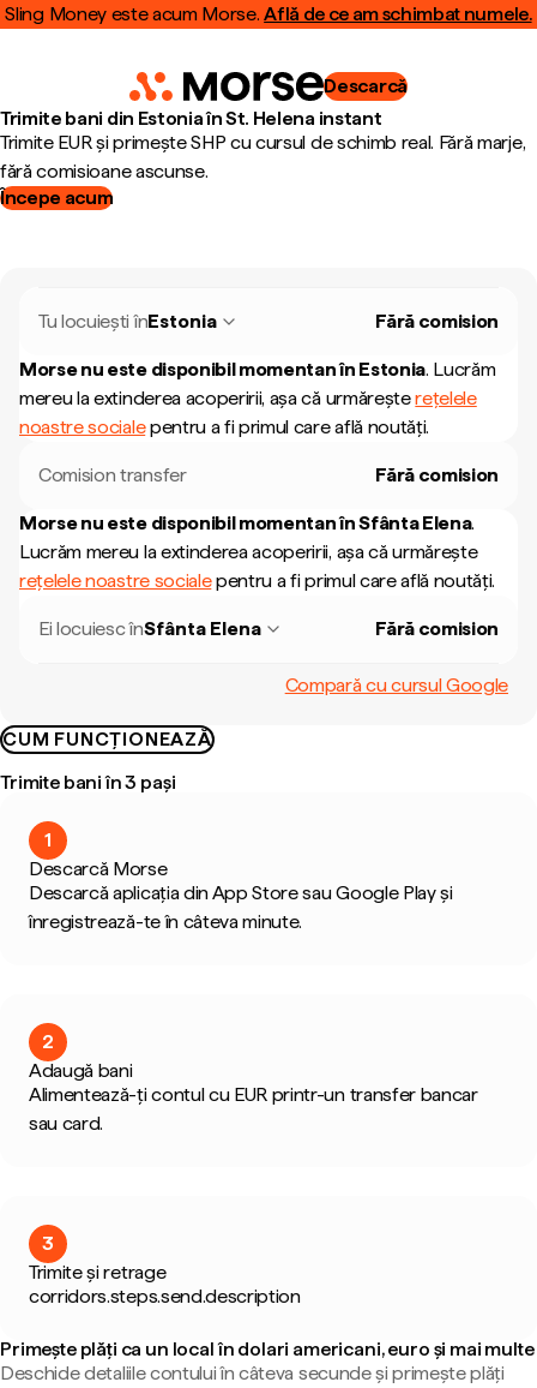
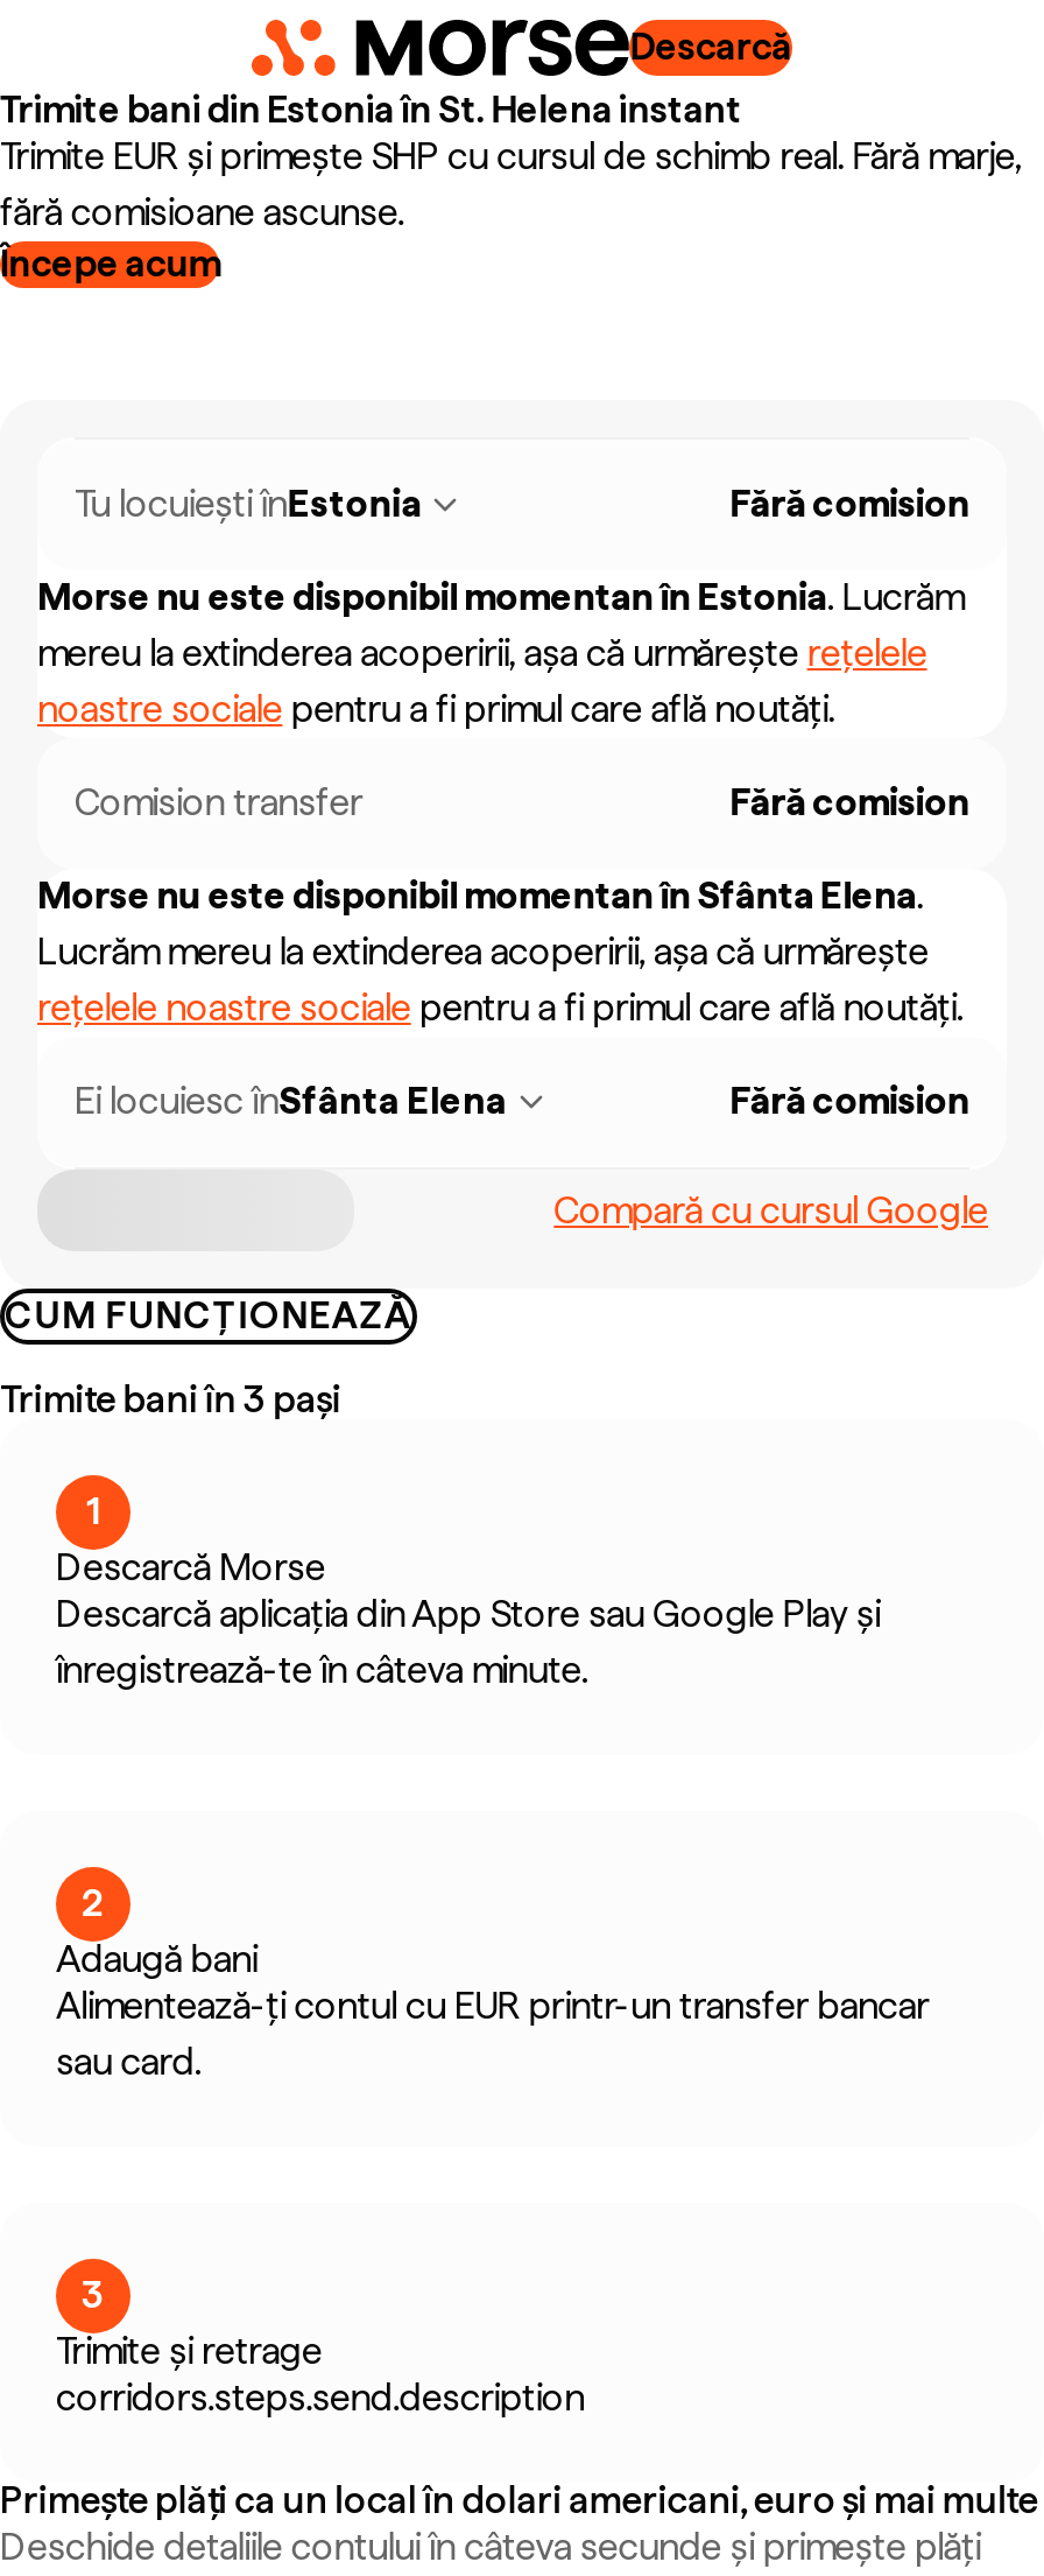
[5,2,532,25] Sling Money este acum Morse. Află de ce am schimbat numele. -> none

